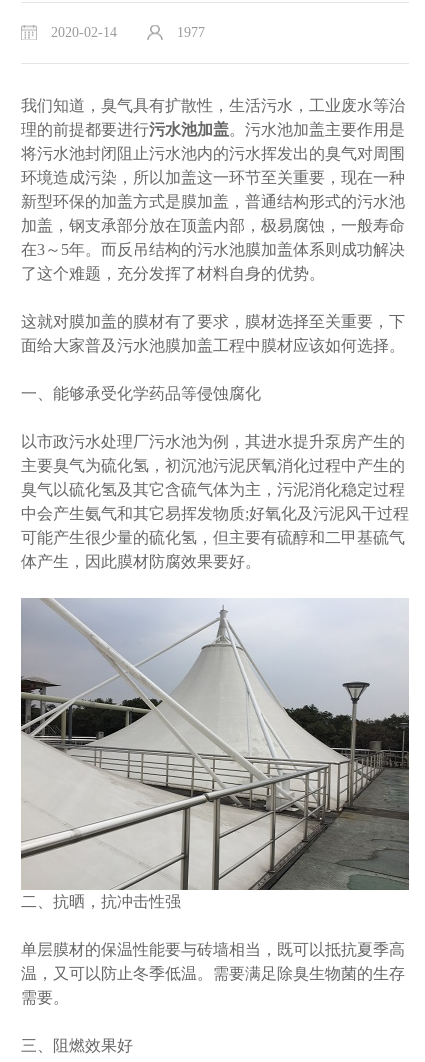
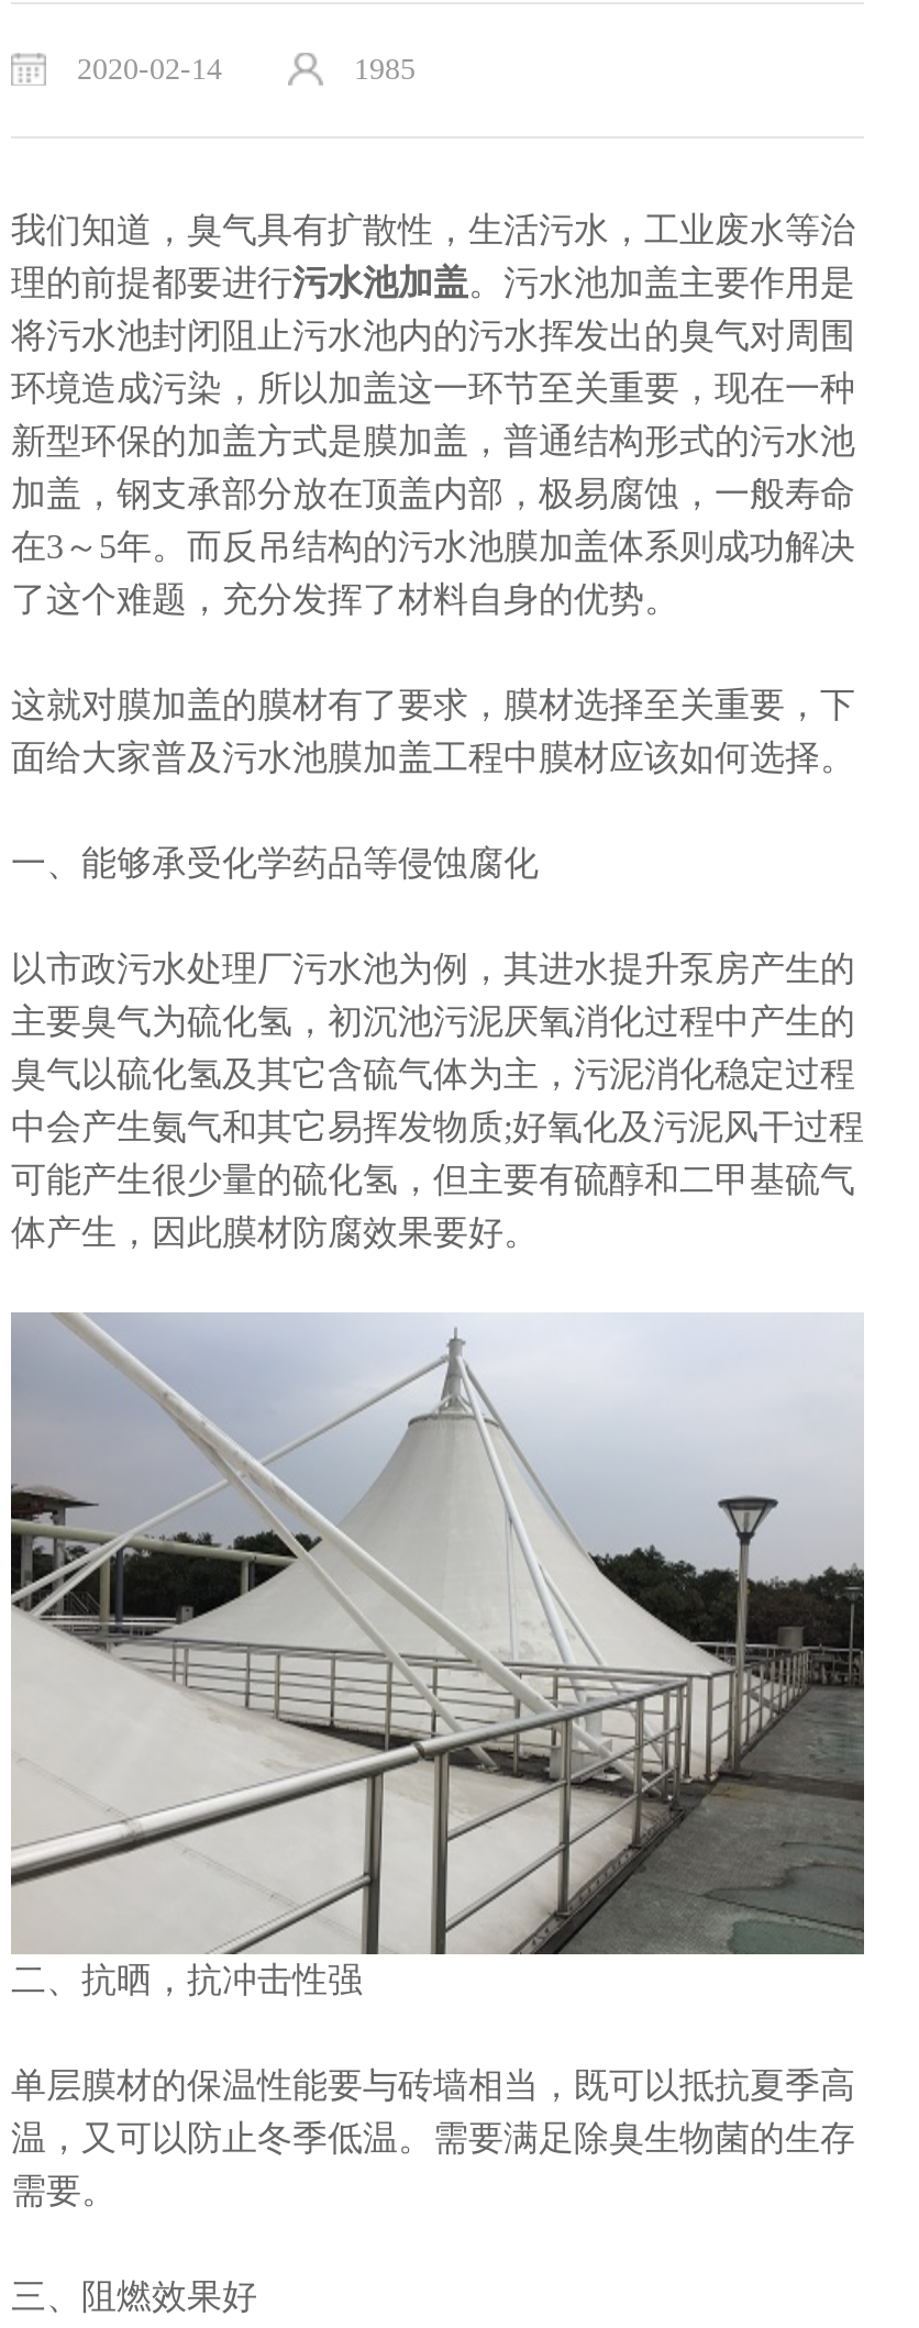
[177,25,205,40] 1977 -> [354,52,416,85] 1985

